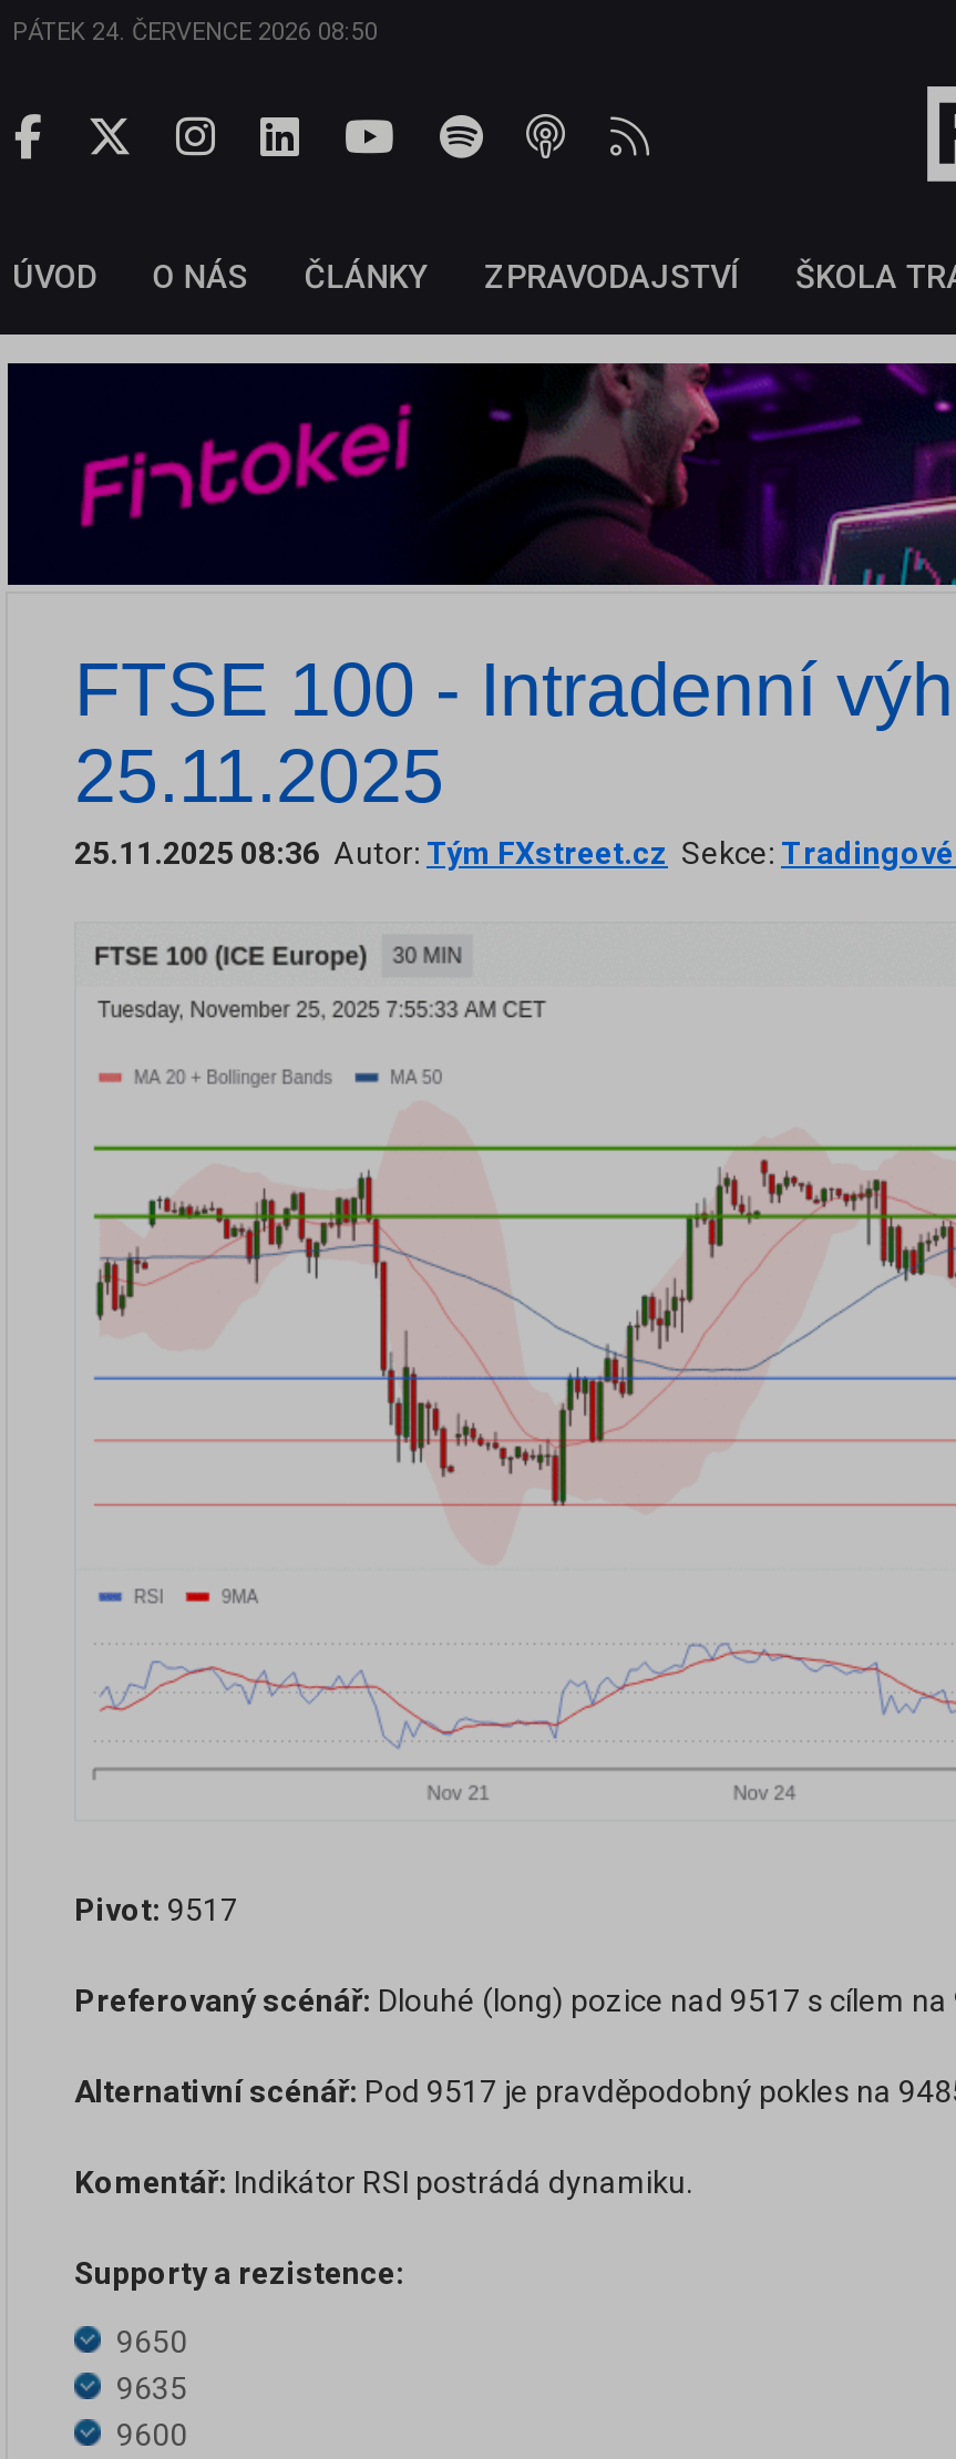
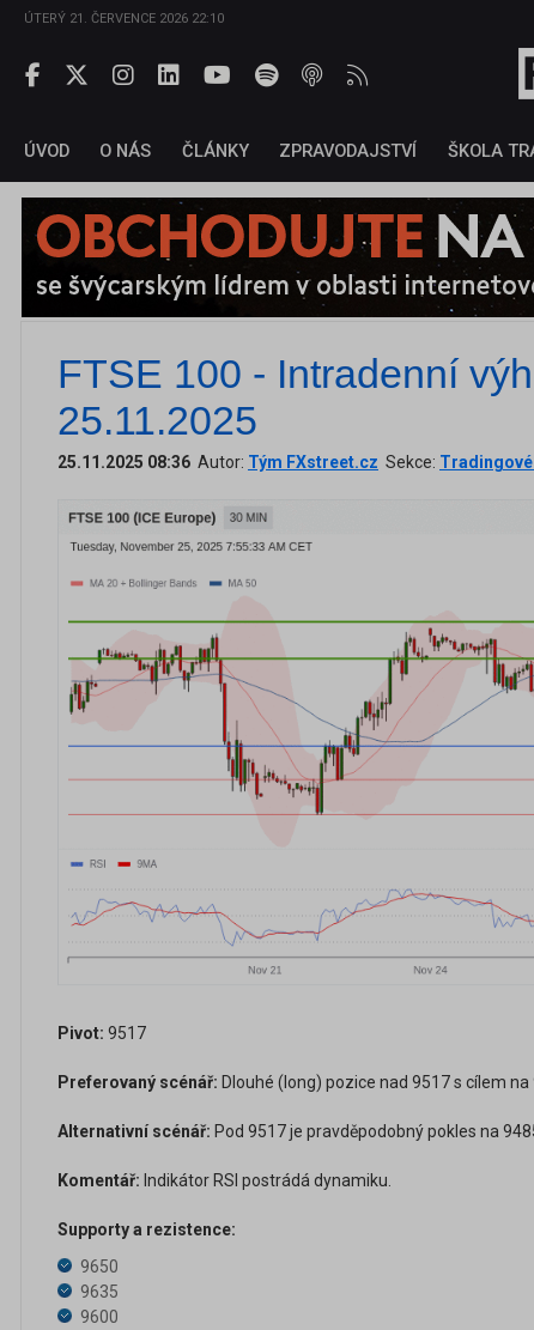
[12,18,378,47] PÁTEK 24. ČERVENCE 2026 08:50 -> [24,11,224,26] ÚTERÝ 21. ČERVENCE 2026 22:10
[10,361,949,587] [image] -> [24,196,530,318] [image]

